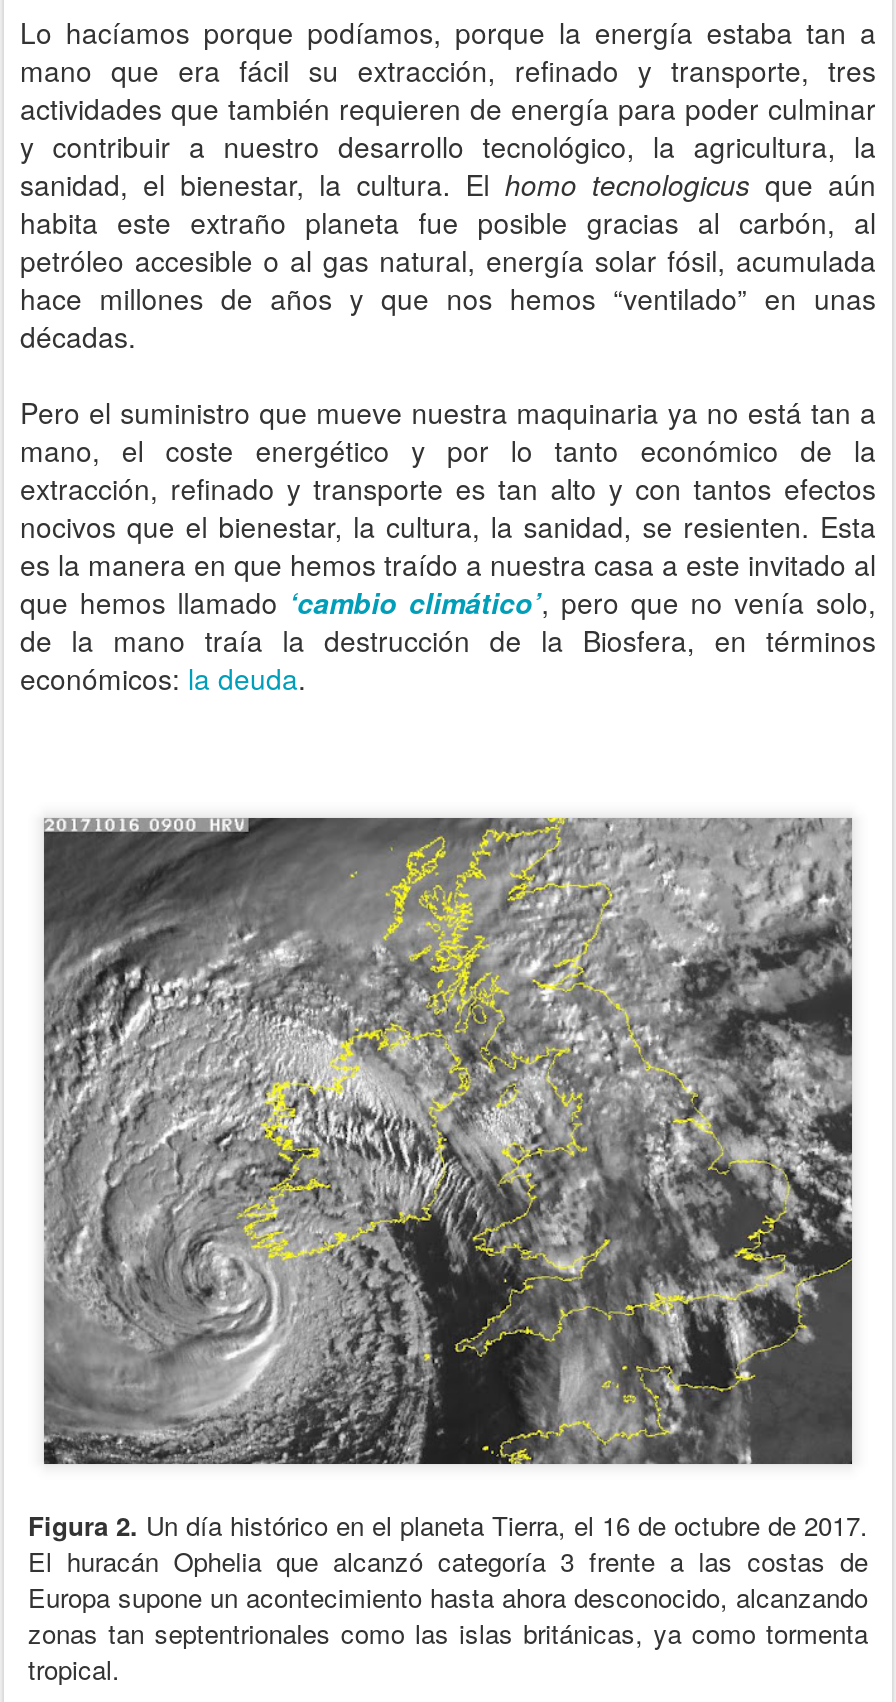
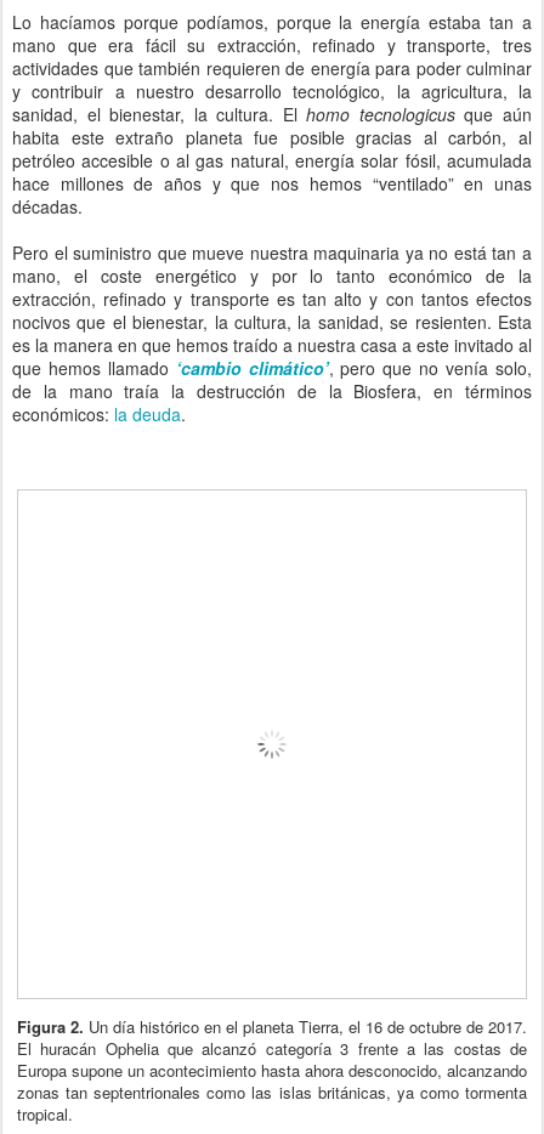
[40,814,856,1468] [image] -> none

